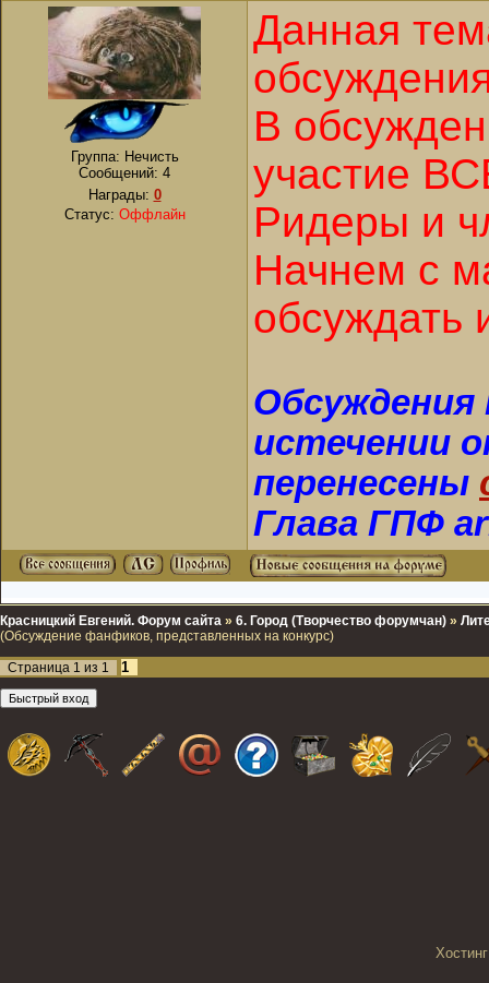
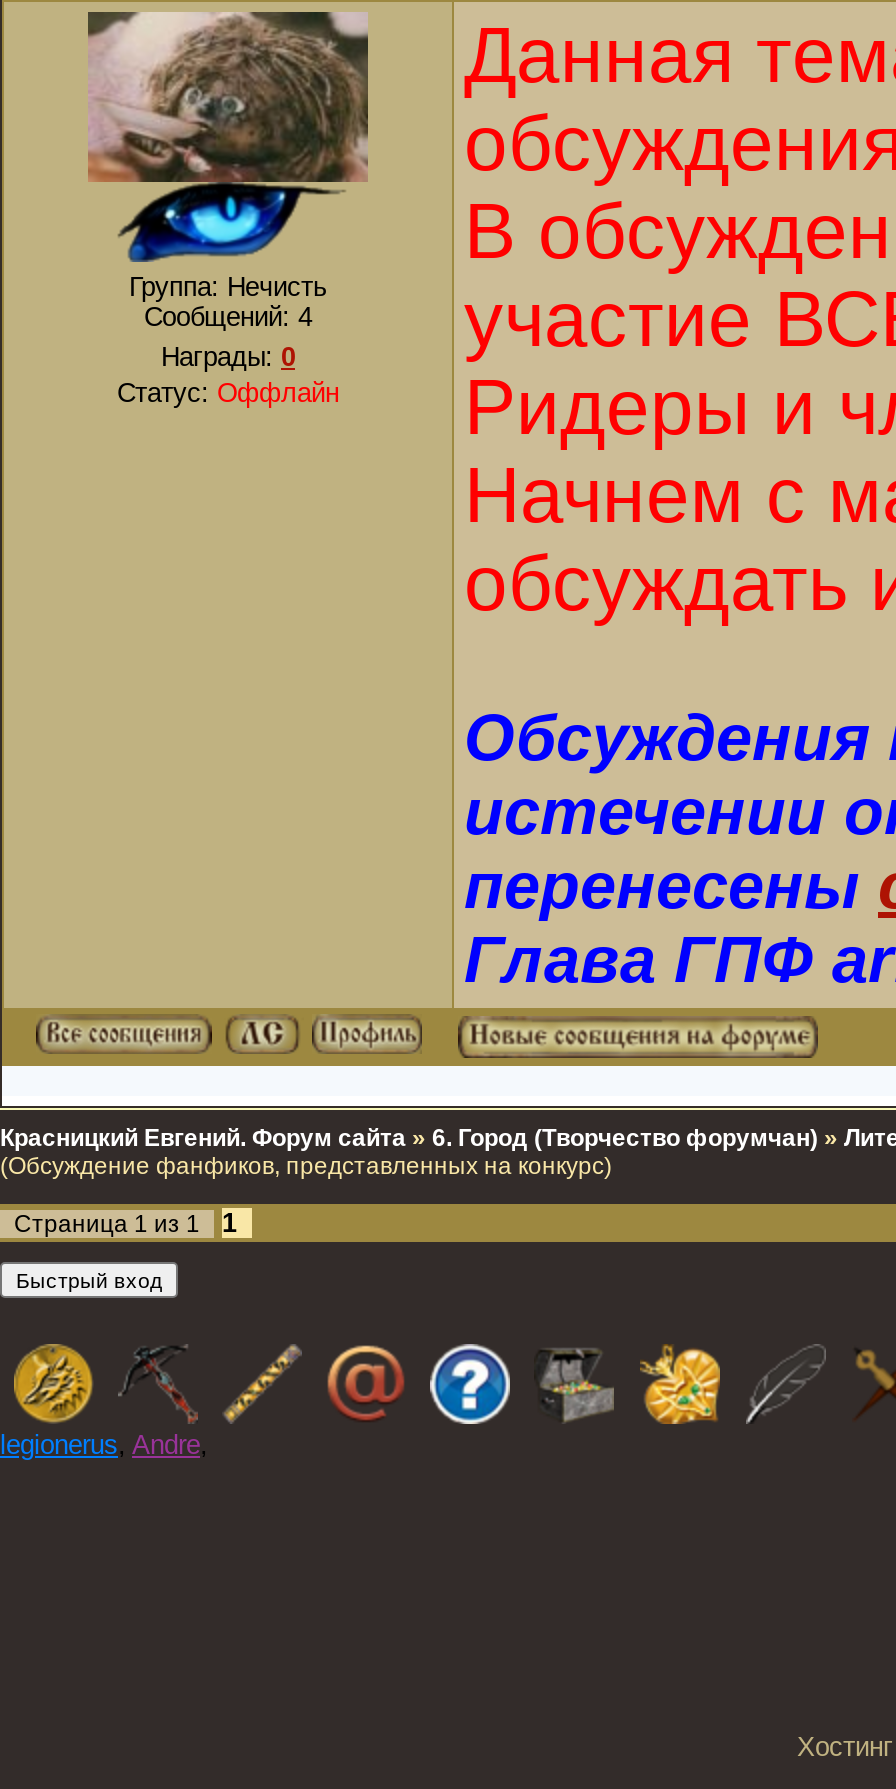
none -> [0,1430,208,1460] legionerus, Andre,

